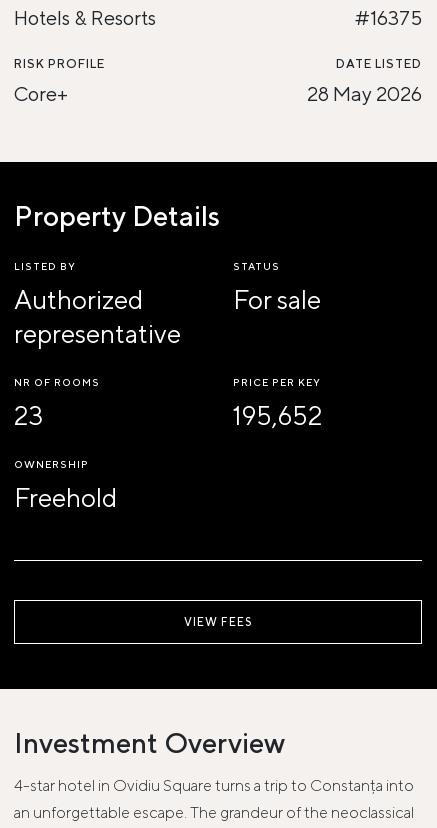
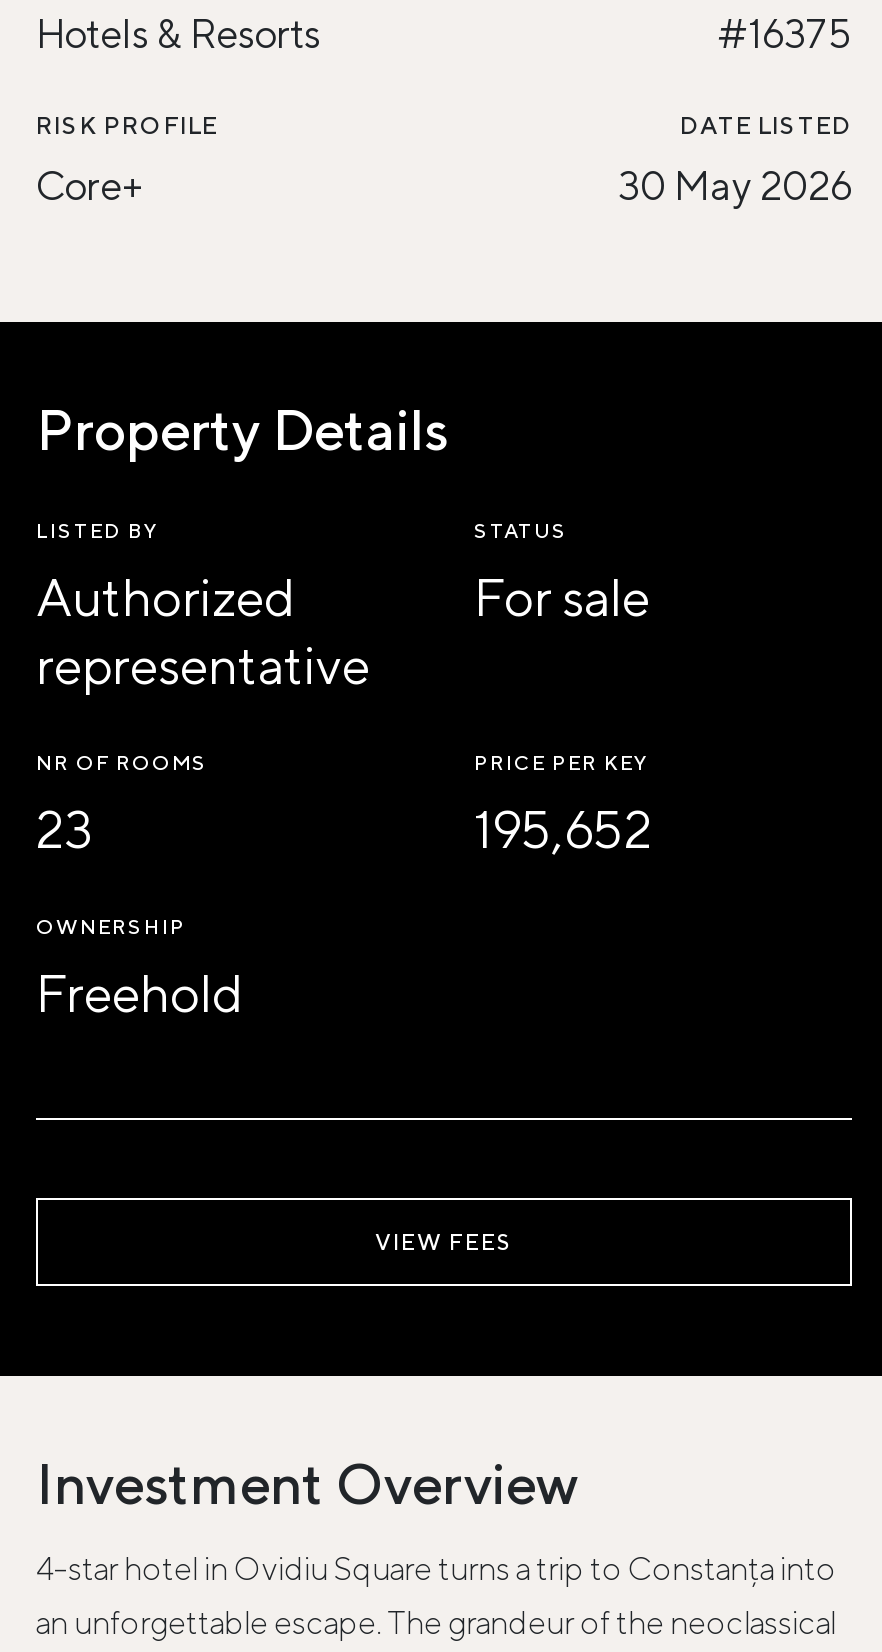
[307,82,422,105] 28 May 2026 -> [618,162,852,208] 30 May 2026

